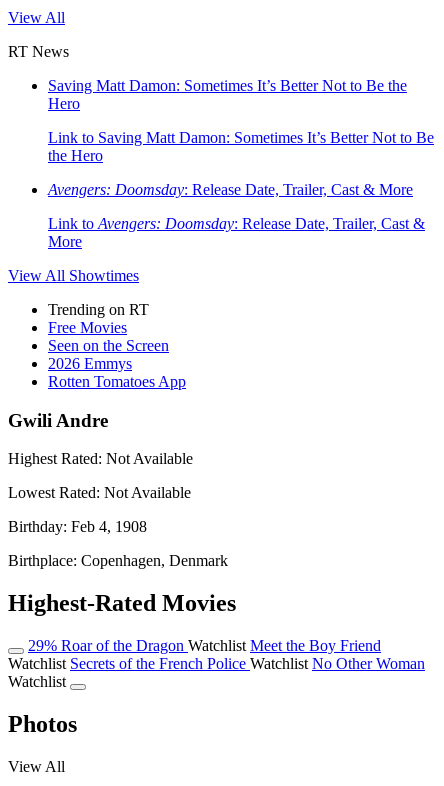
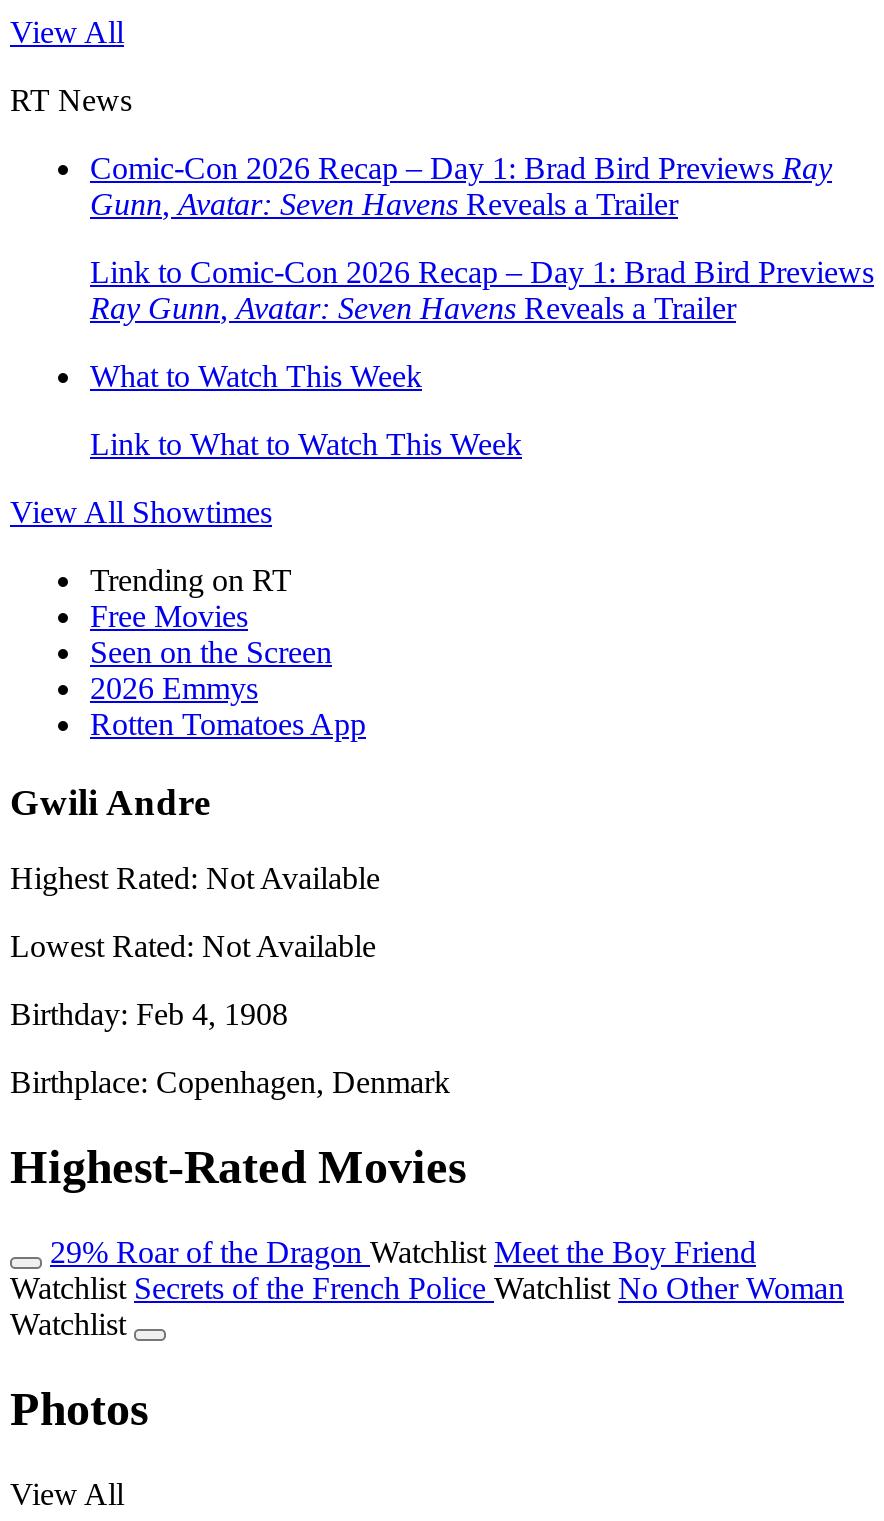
[48,77,407,112] Saving Matt Damon: Sometimes It’s Better Not to Be the | Hero -> [90,151,832,221] Comic-Con 2026 Recap – Day 1: Brad Bird Previews Ray | Gunn, Avatar: Seven Havens Reveals a Trailer
[48,129,434,164] Link to Saving Matt Damon: Sometimes It’s Better Not to Be | the Hero -> [90,255,874,325] Link to Comic-Con 2026 Recap – Day 1: Brad Bird Previews | Ray Gunn, Avatar: Seven Havens Reveals a Trailer
[48,181,413,198] Avengers: Doomsday: Release Date, Trailer, Cast & More -> [90,359,422,393] What to Watch This Week
[48,215,425,250] Link to Avengers: Doomsday: Release Date, Trailer, Cast & | More -> [90,427,522,461] Link to What to Watch This Week

